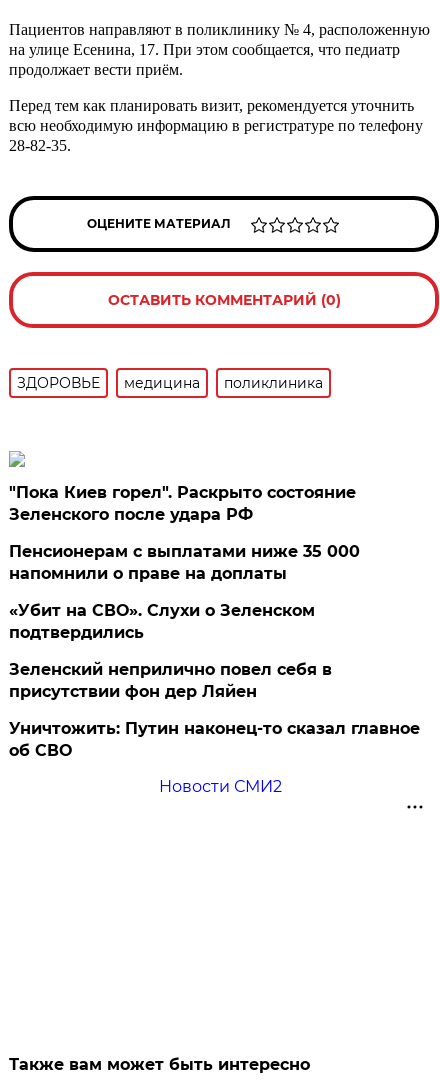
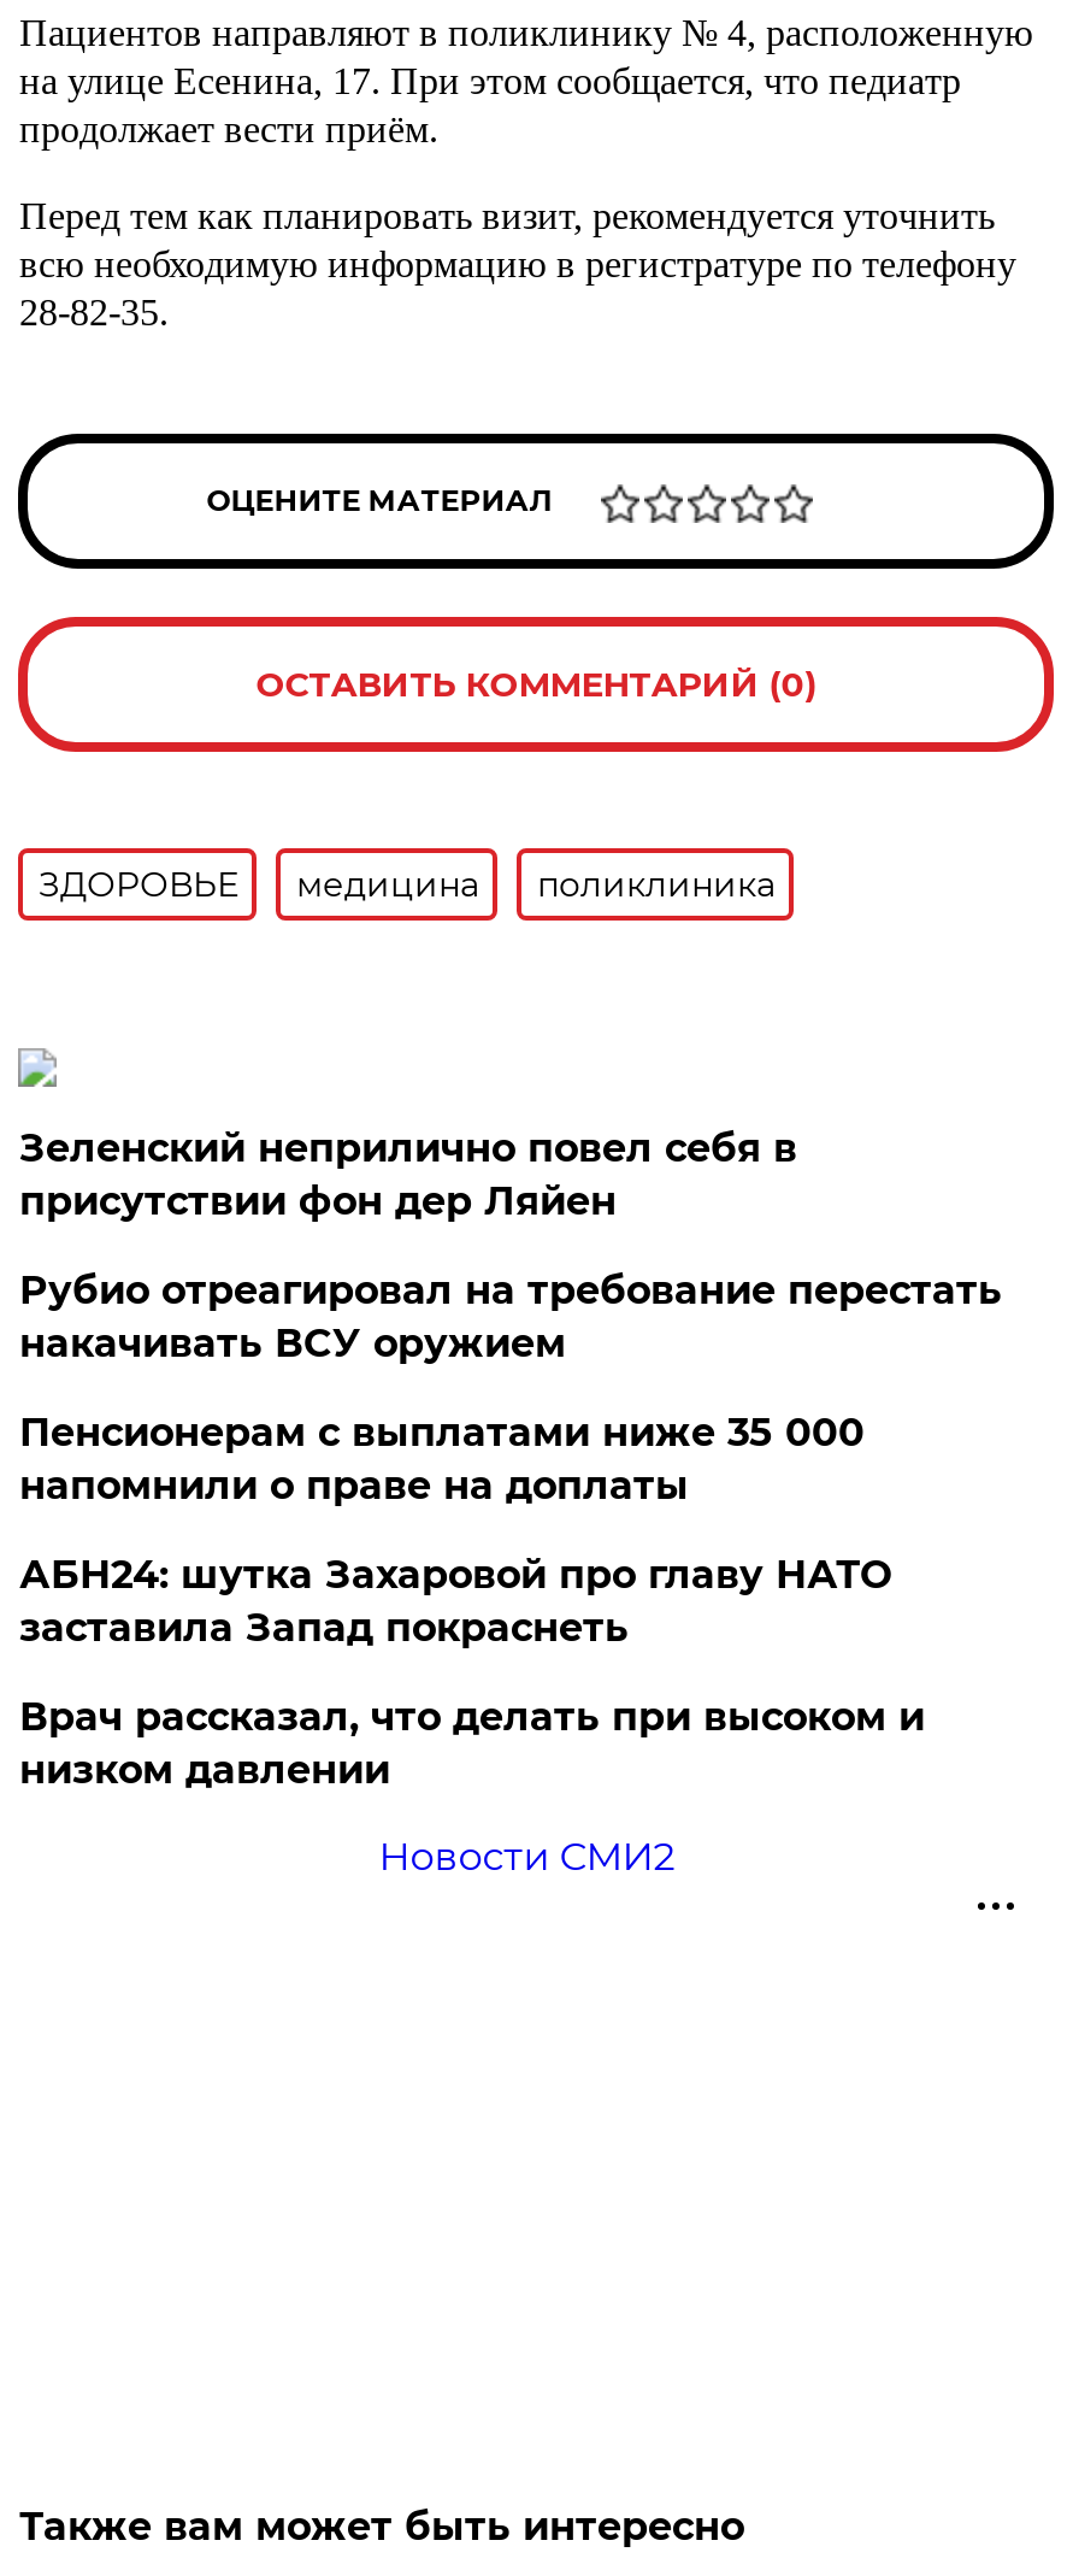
[9,483,356,524] "Пока Киев горел". Раскрыто состояние | Зеленского после удара РФ -> [19,1268,1002,1366] Рубио отреагировал на требование перестать | накачивать ВСУ оружием
moved [9,542,360,583] -> [19,1410,864,1509]: Пенсионерам с выплатами ниже 35 000 | напомнили о праве на доплаты
[9,601,420,760] «Убит на СВО». Слухи о Зеленском | подтвердились | Уничтожить: Путин наконец-то сказал главное | об СВО -> [19,1552,925,1793] АБН24: шутка Захаровой про главу НАТО | заставила Запад покраснеть | Врач рассказал, что делать при высоком и | низком давлении
moved [9,660,332,701] -> [19,1125,797,1224]: Зеленский неприлично повел cебя в | присутствии фон дер Ляйен

